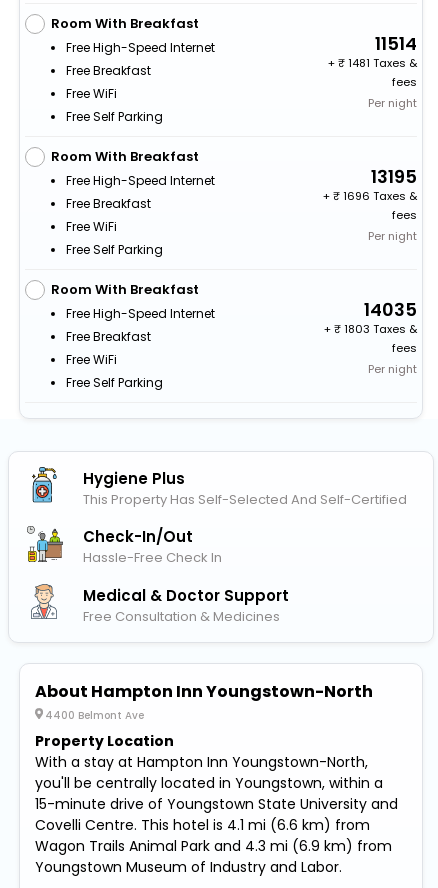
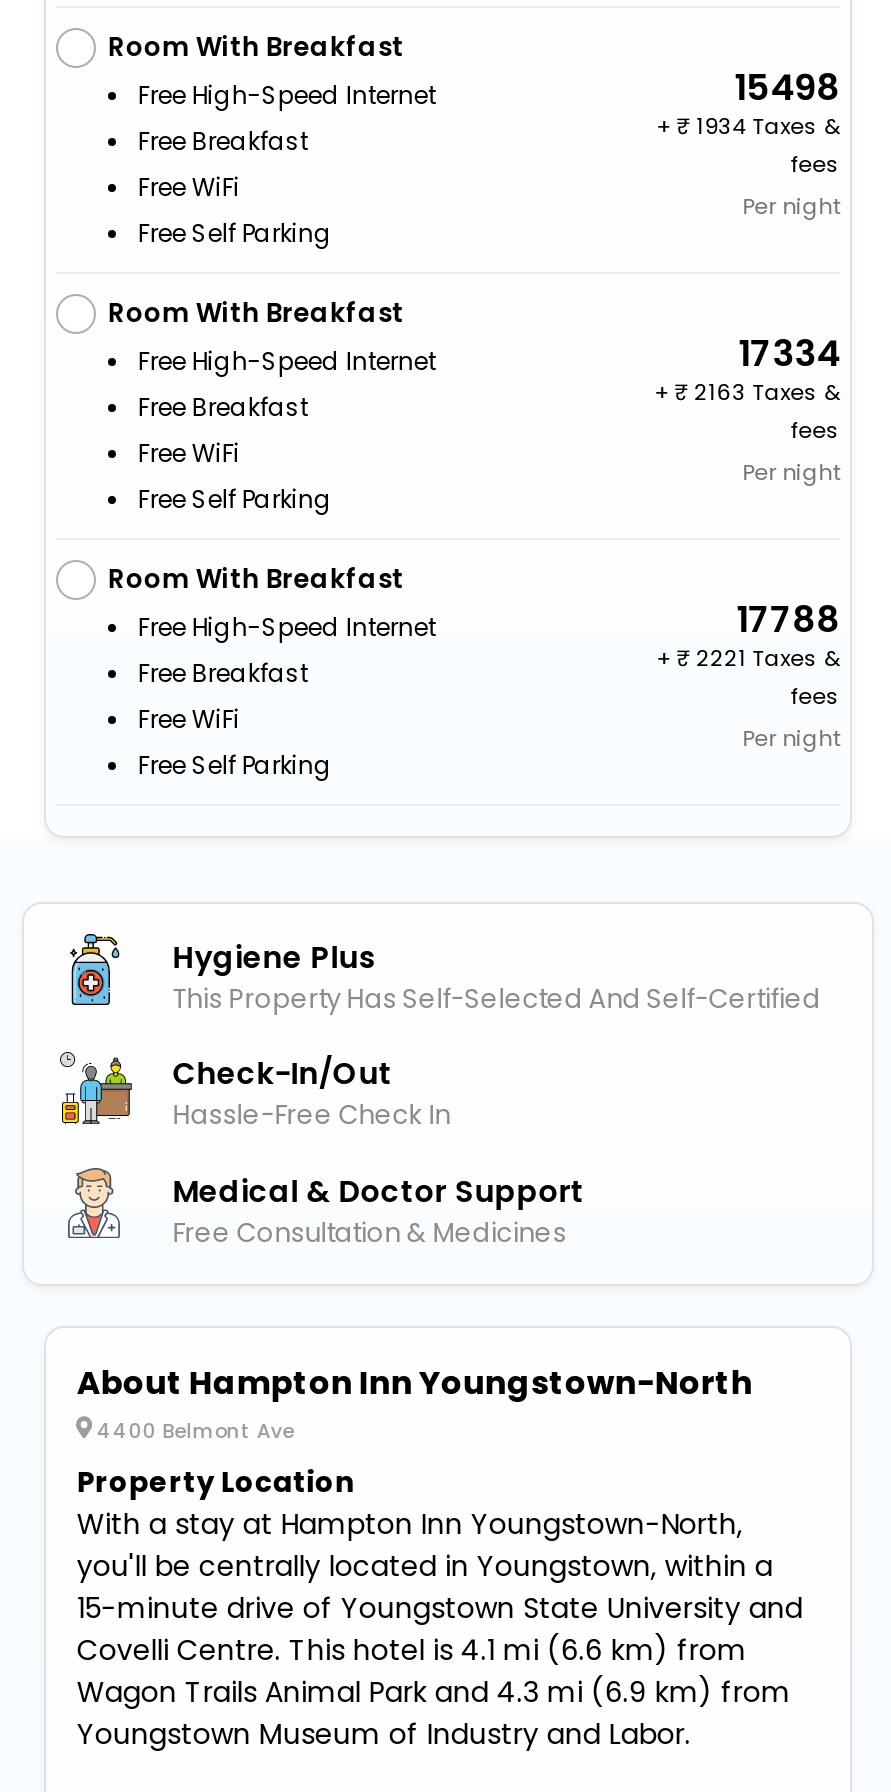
[371,31,417,56] 11514 -> [726,62,840,112] 15498
[328,55,417,71] + 1481 Taxes & -> [656,110,840,142] + 1934 Taxes &
[367,164,417,189] 13195 -> [730,328,840,378] 17334
[323,188,417,204] + 1696 Taxes & -> [654,376,840,408] + 2163 Taxes &
[360,297,417,322] 14035 -> [728,594,840,644] 17788
[324,321,417,337] + 1803 Taxes & -> [656,642,840,674] + 2221 Taxes &

